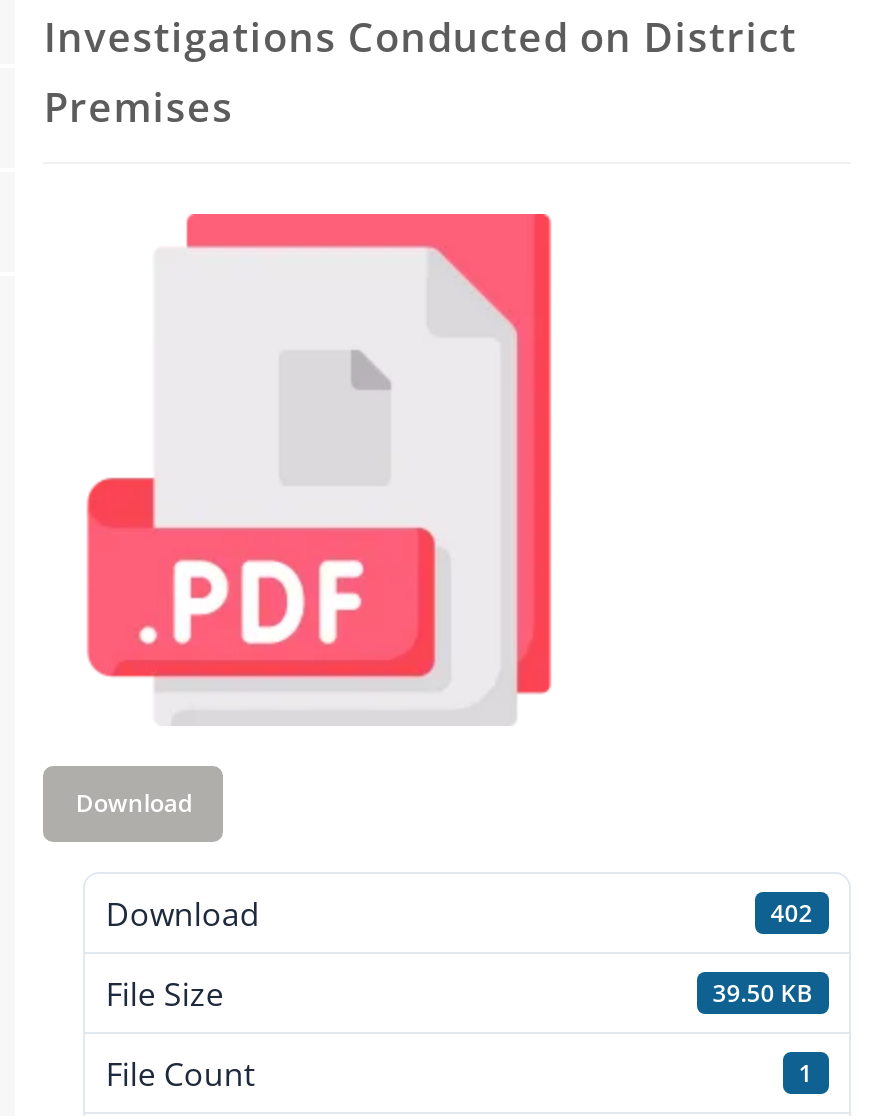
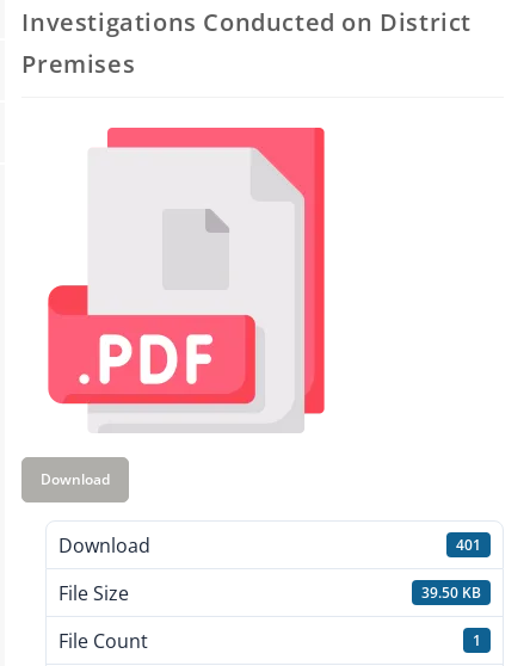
[771,895,813,929] 402 -> [456,534,481,554] 401

